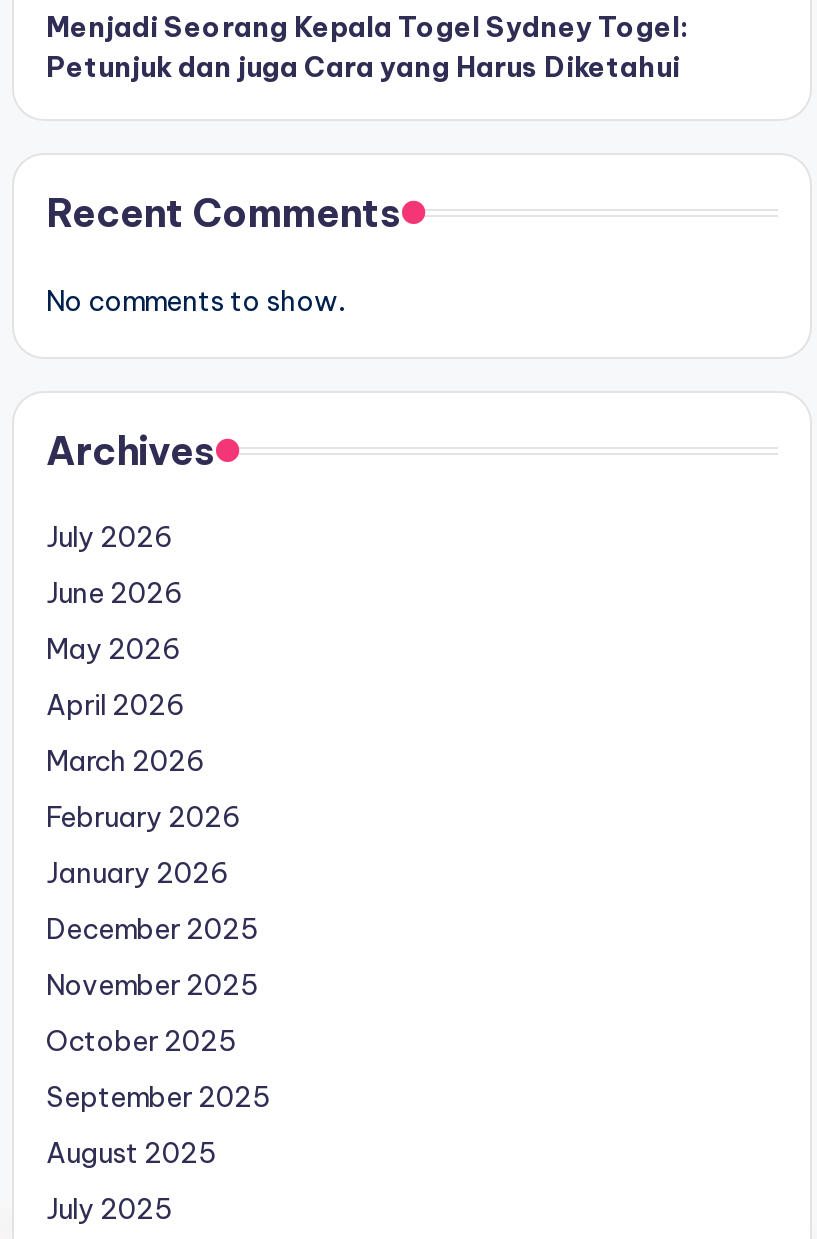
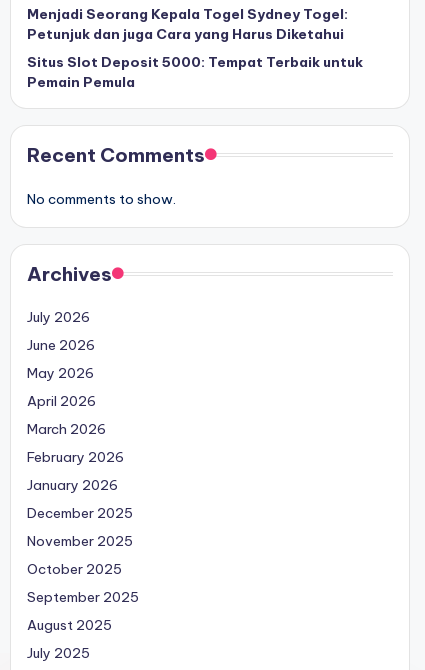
none -> [27,53,363,91] Situs Slot Deposit 5000: Tempat Terbaik untuk | Pemain Pemula

